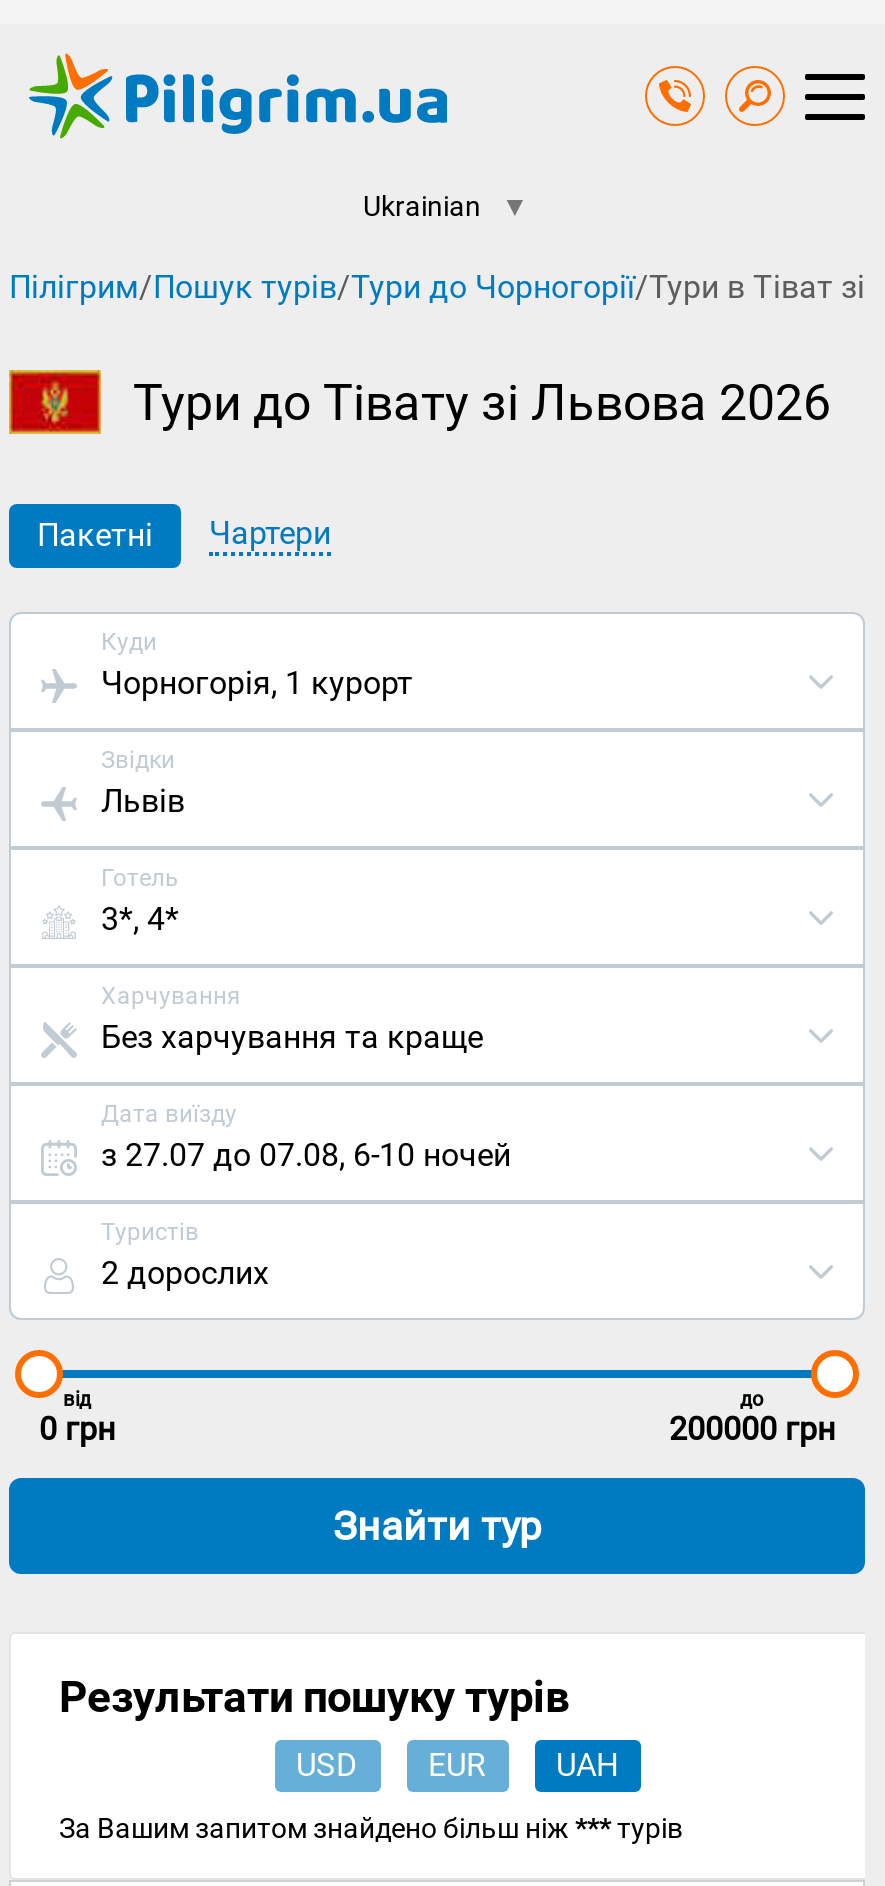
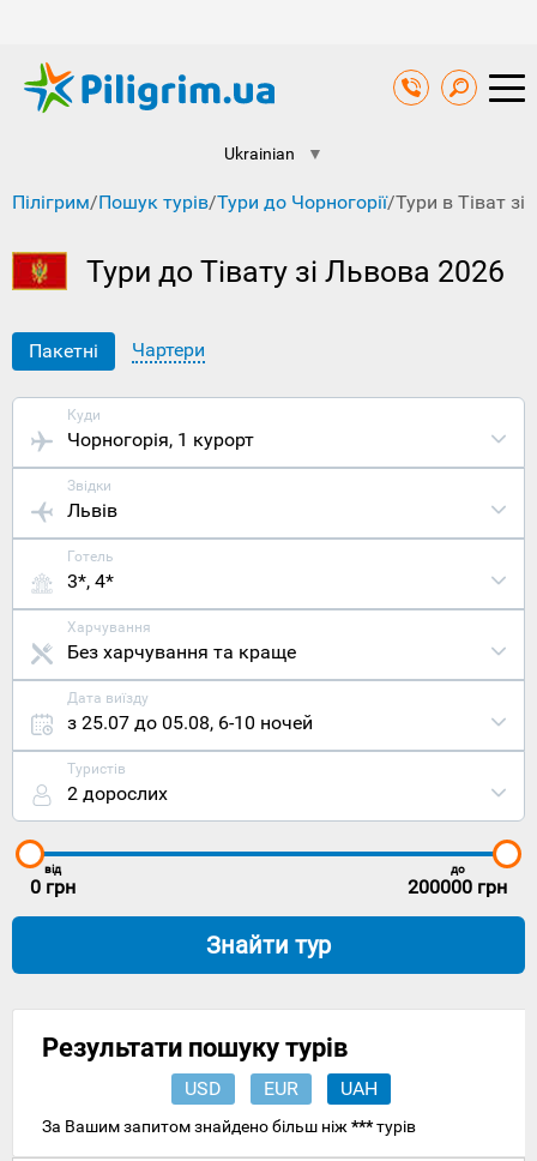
[101,1136,511,1174] з 27.07 до 07.08, 6-10 ночей -> [67,711,313,734] з 25.07 до 05.08, 6-10 ночей

